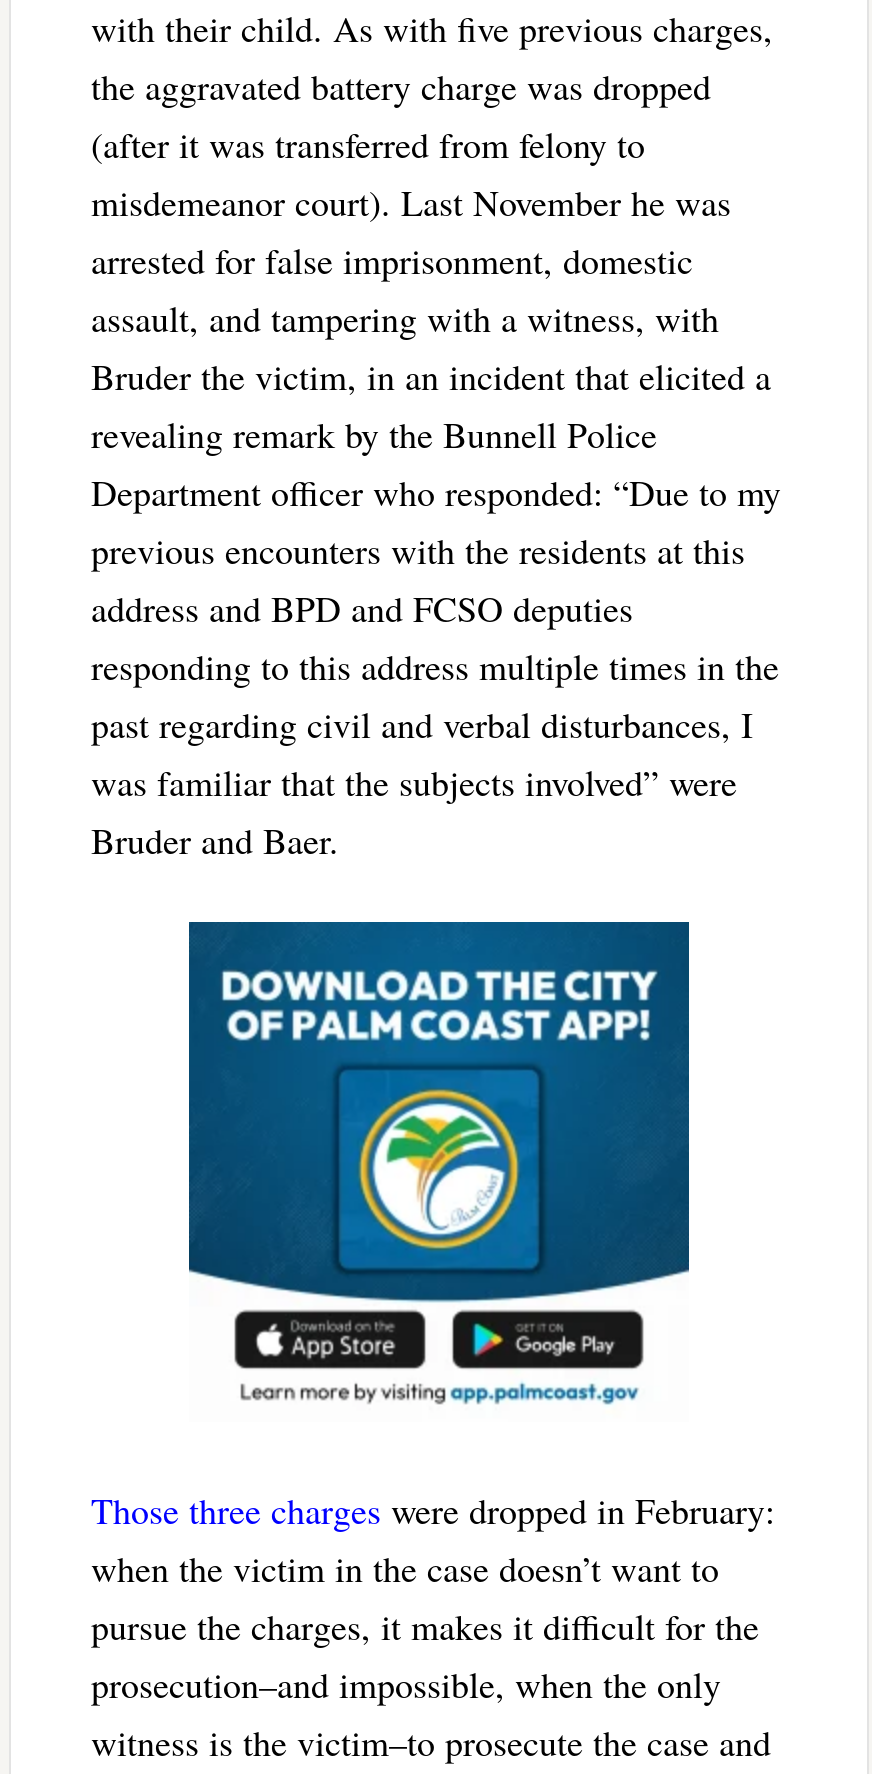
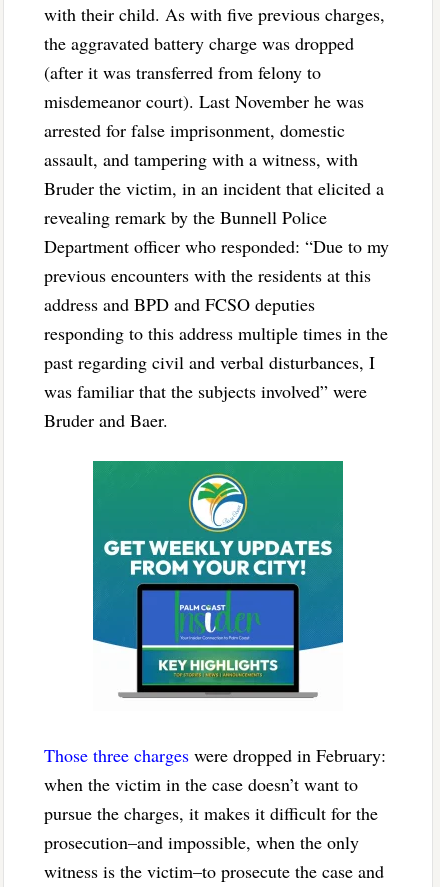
[189,922,689,1406] [image] -> [92,461,344,702] [image]

